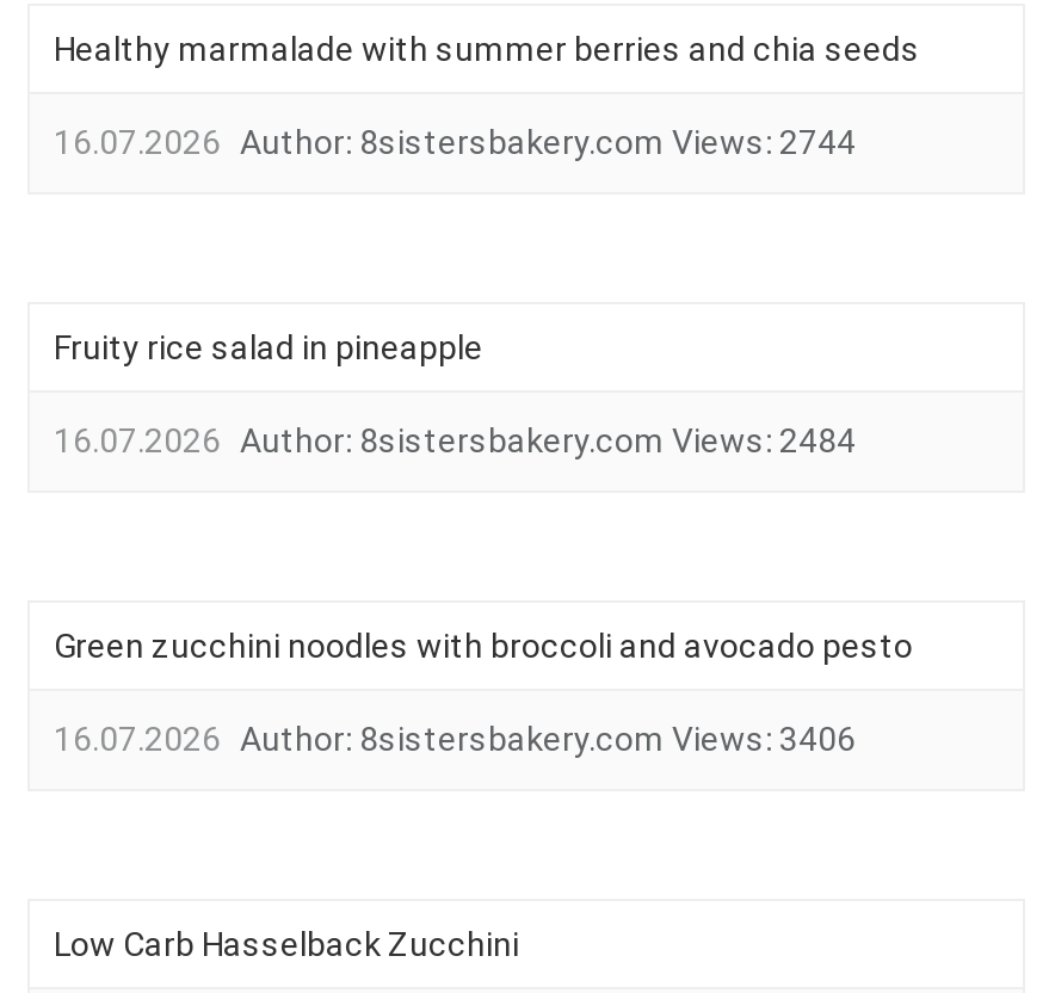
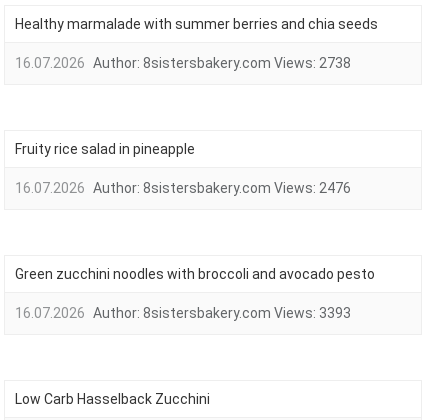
[54,123,856,161] 16.07.2026 Author: 8sistersbakery.com Views: 2744 -> [15,55,351,71] 16.07.2026 Author: 8sistersbakery.com Views: 2738
[54,421,856,460] 16.07.2026 Author: 8sistersbakery.com Views: 2484 -> [15,180,351,196] 16.07.2026 Author: 8sistersbakery.com Views: 2476
[54,720,856,758] 16.07.2026 Author: 8sistersbakery.com Views: 3406 -> [15,305,351,321] 16.07.2026 Author: 8sistersbakery.com Views: 3393

